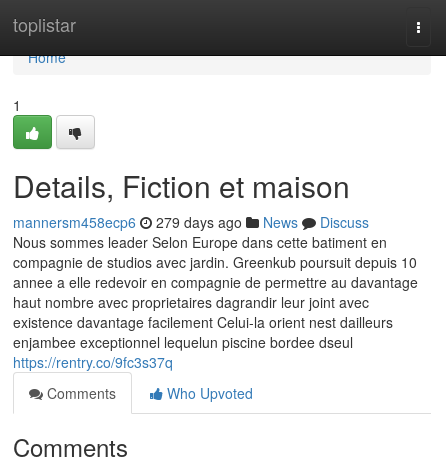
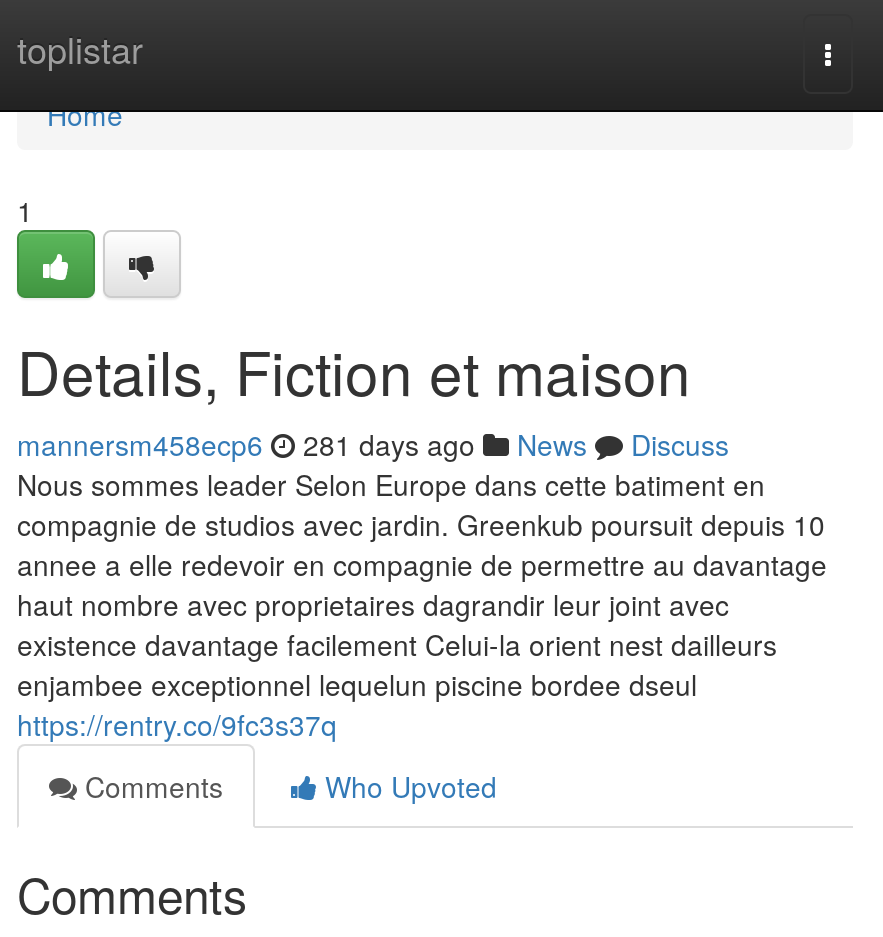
[13,212,369,232] mannersm458ecp6 279 days ago News Discuss -> [17,424,729,464] mannersm458ecp6 281 days ago News Discuss

